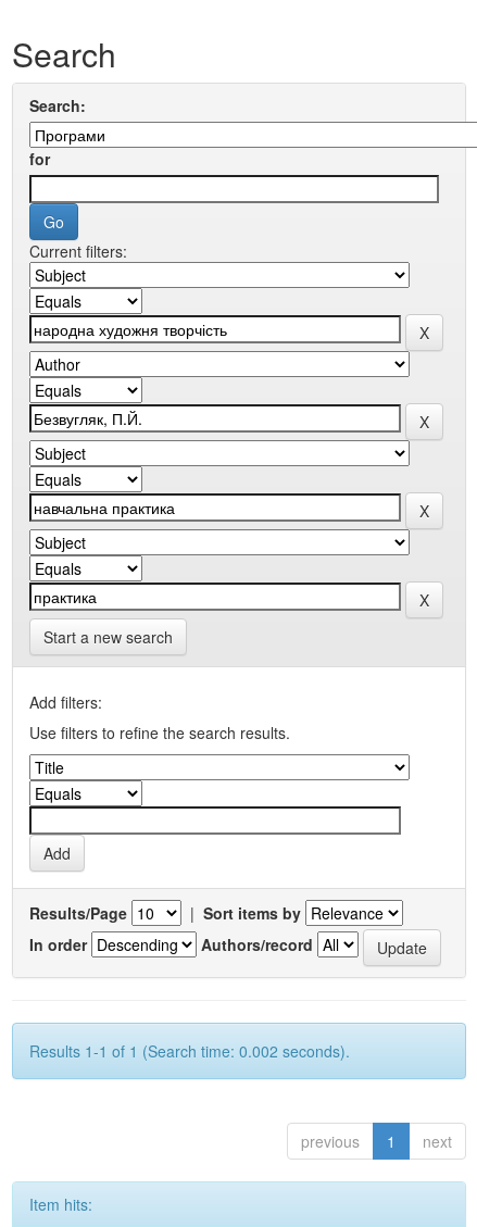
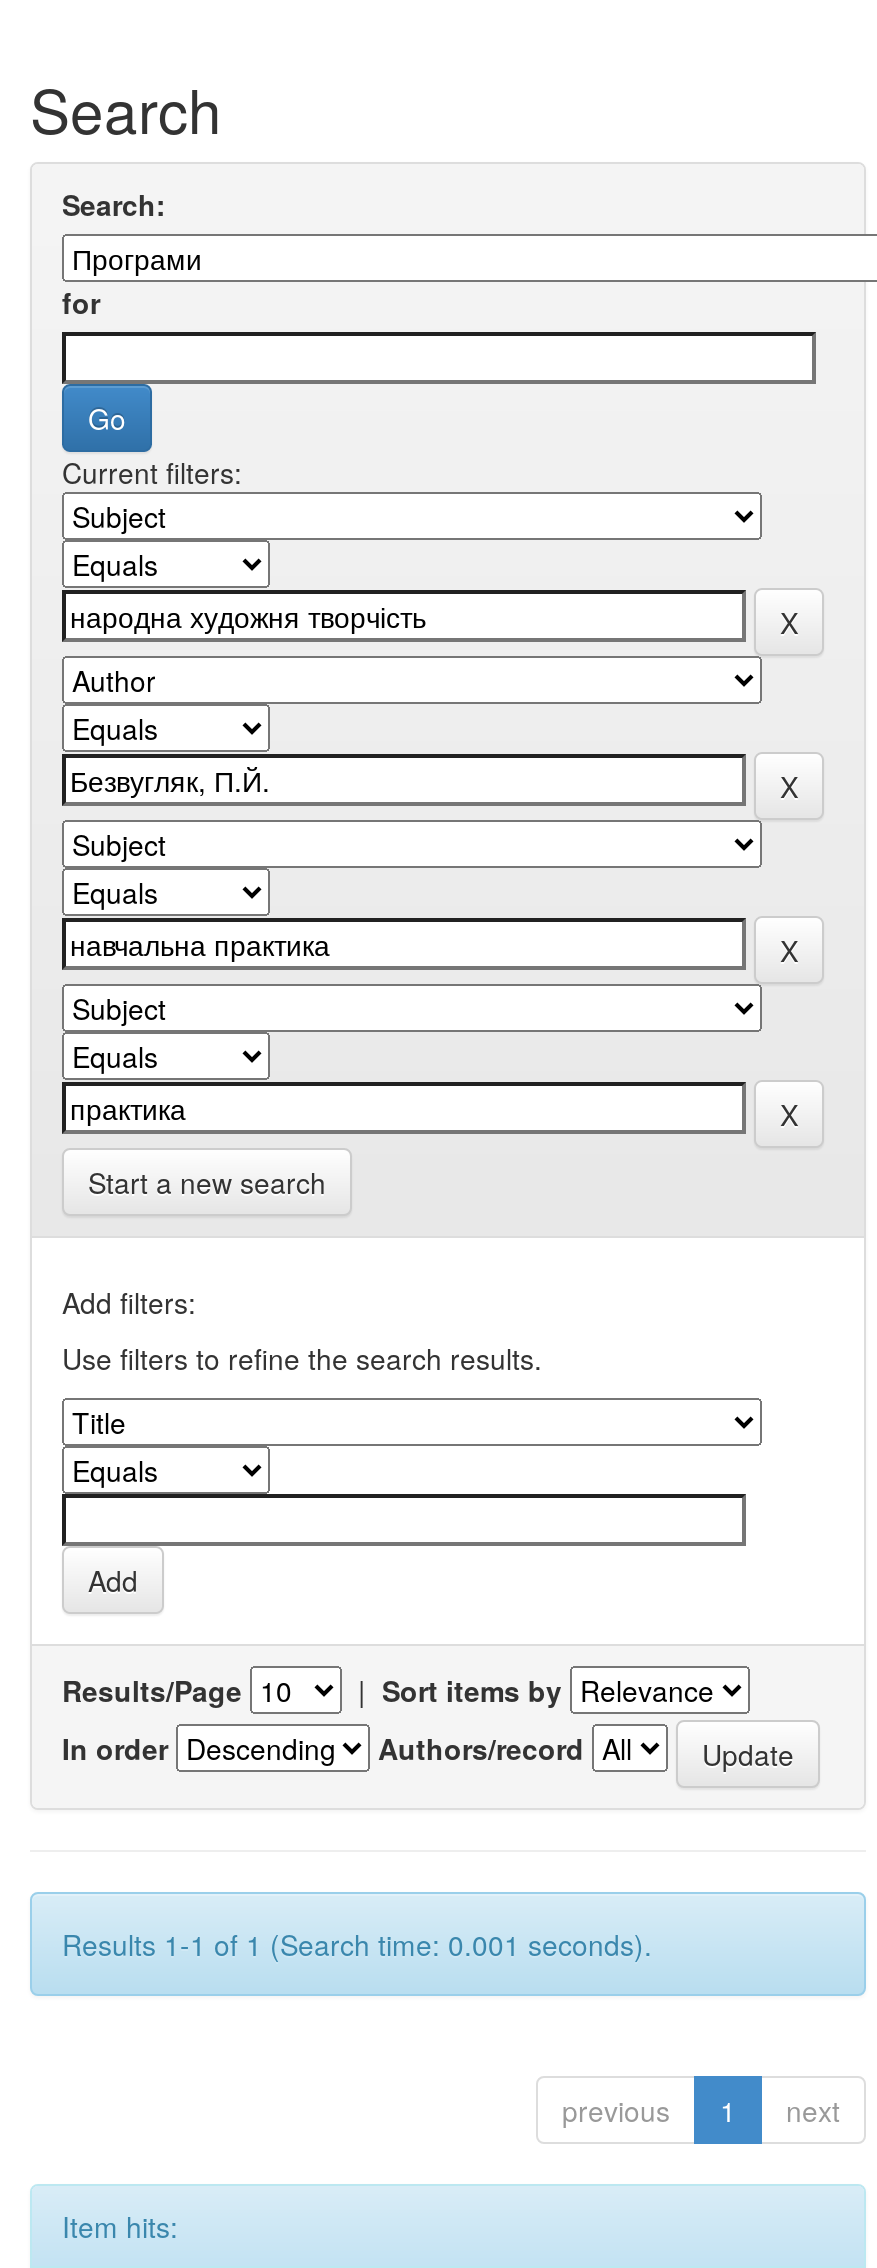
[29,1040,350,1061] Results 1-1 of 1 (Search time: 0.002 seconds). -> [62,1923,652,1963] Results 1-1 of 1 (Search time: 0.001 seconds).

